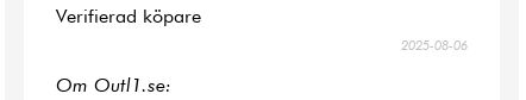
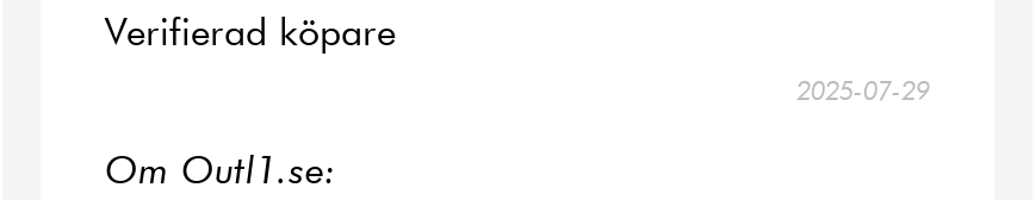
[401,36,468,53] 2025-08-06 -> [796,73,930,106] 2025-07-29

